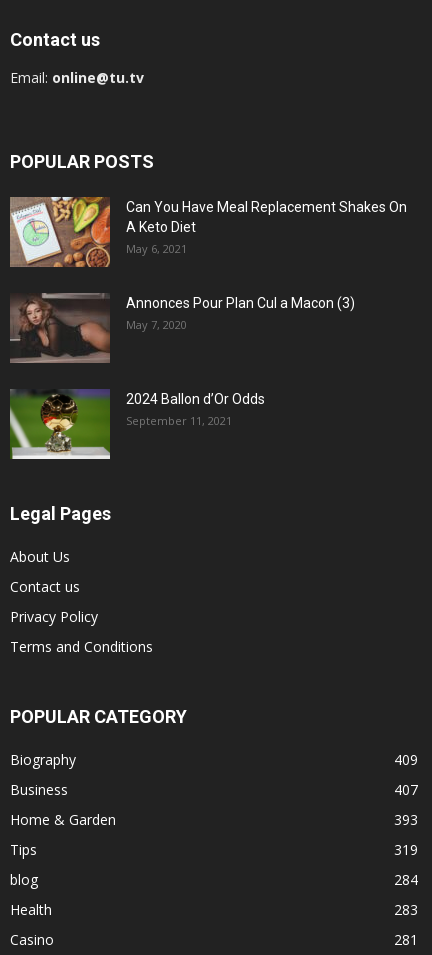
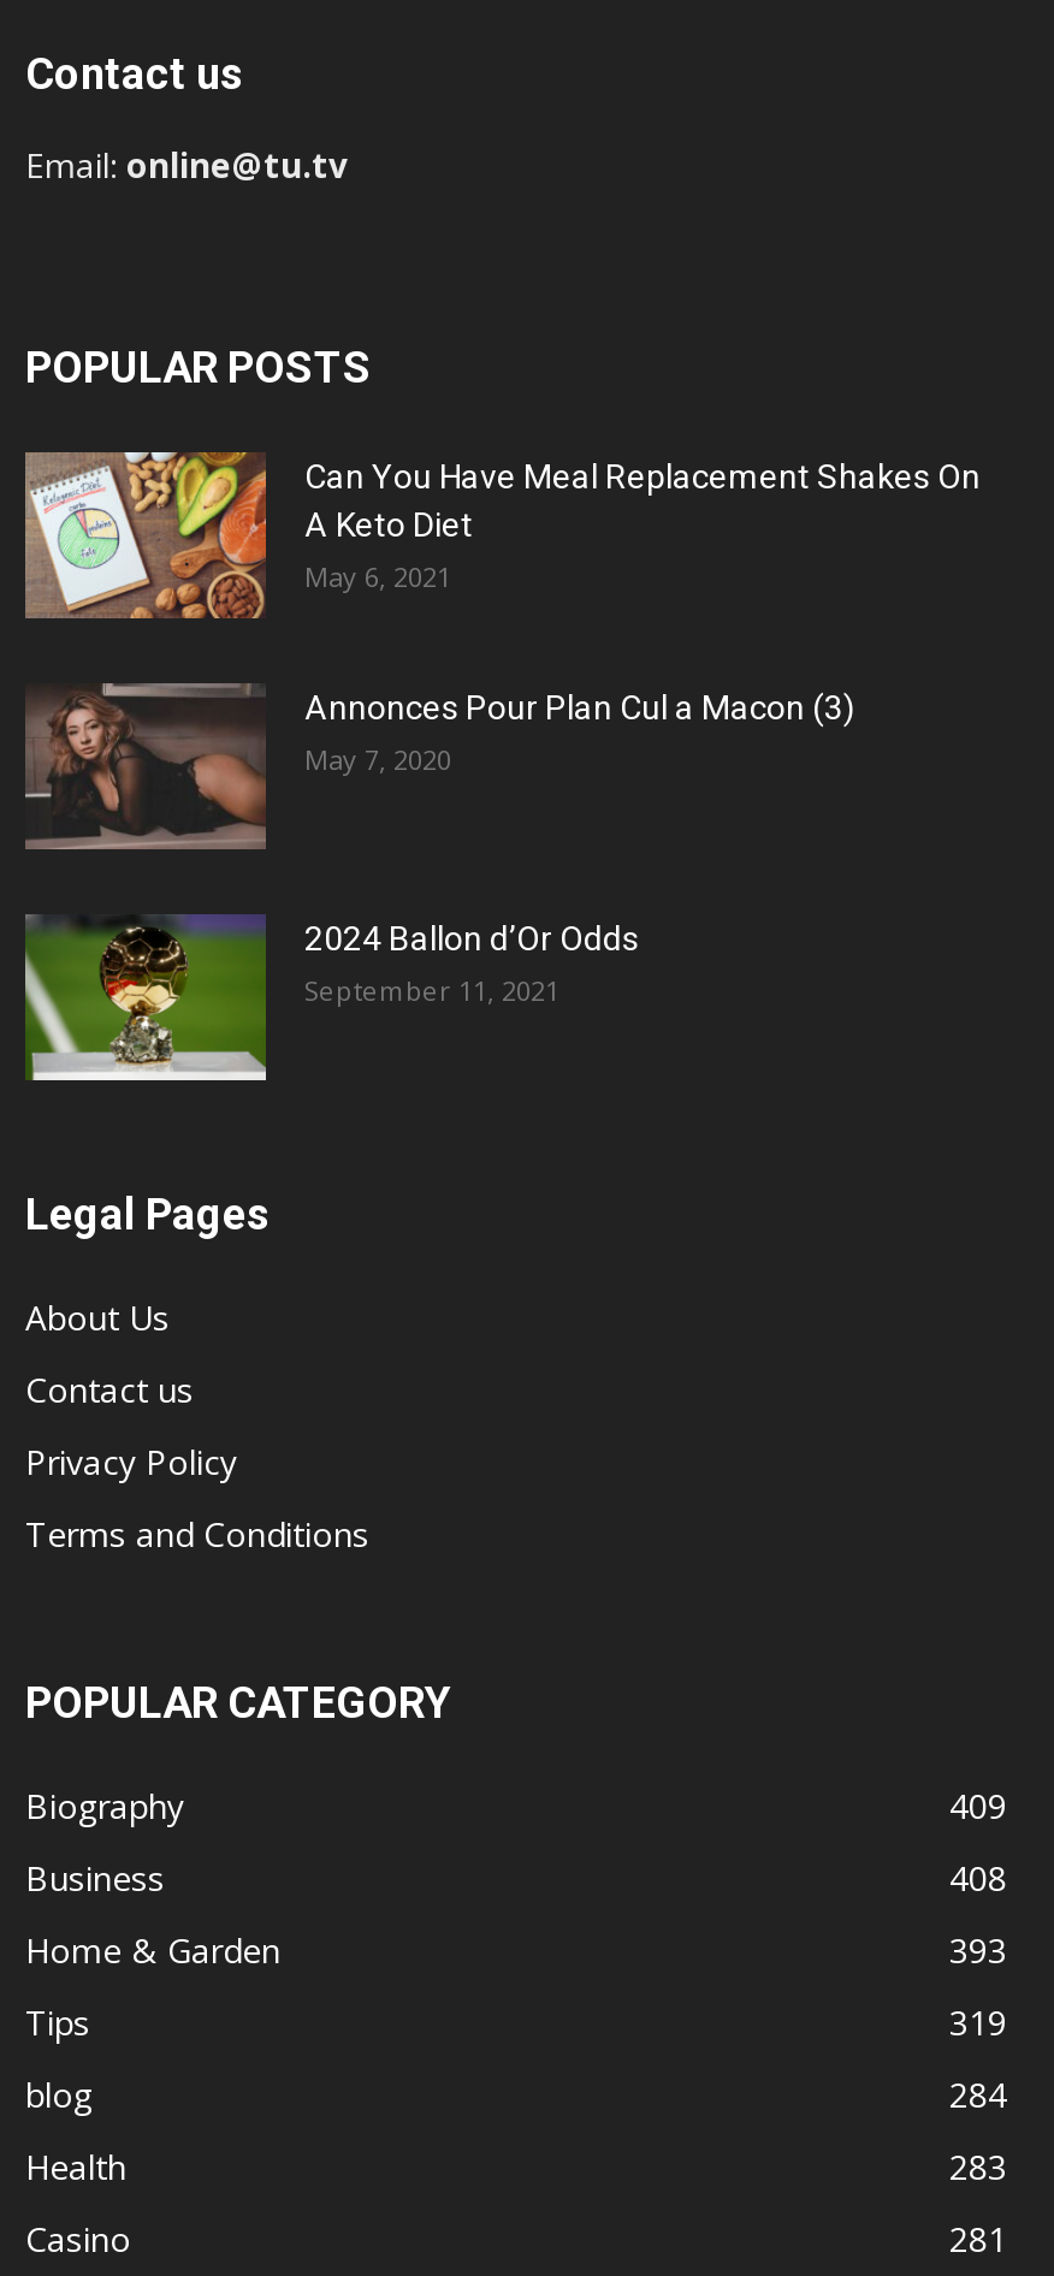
[394,780,418,799] 407 -> [949,1856,1007,1902] 408

